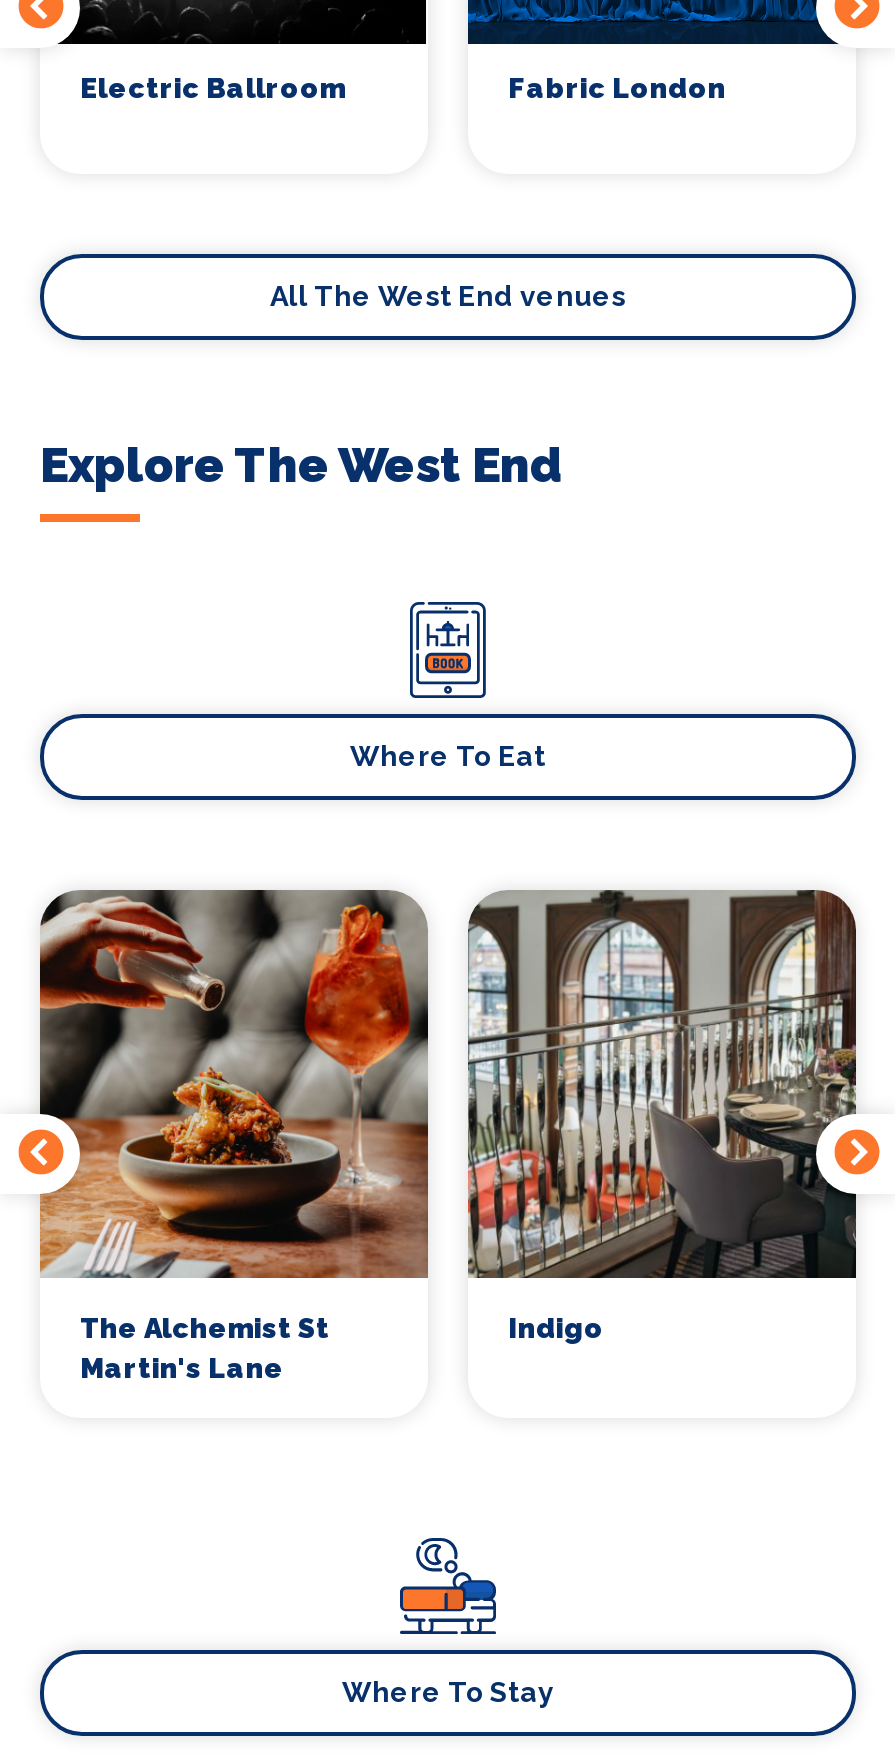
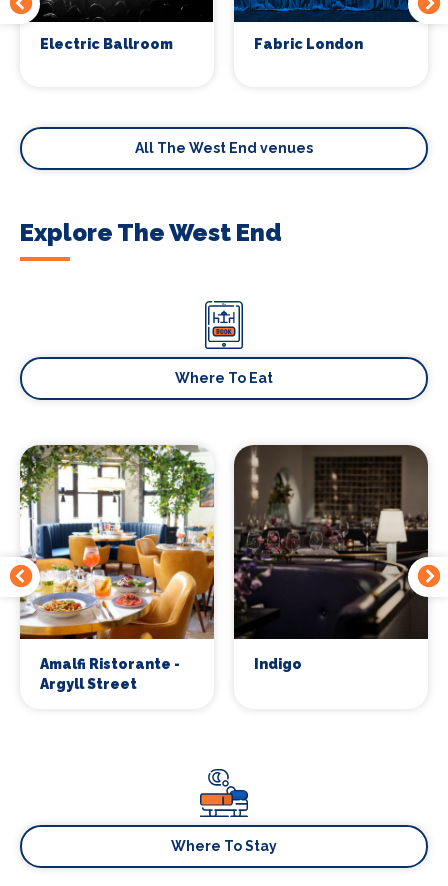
[38,890,430,1384] [image] | The Alchemist St | Martin's Lane -> [19,445,215,692] [image] | Amalfi Ristorante - | Argyll Street
[466,890,856,1280] [image] -> [233,445,428,640] [image]

